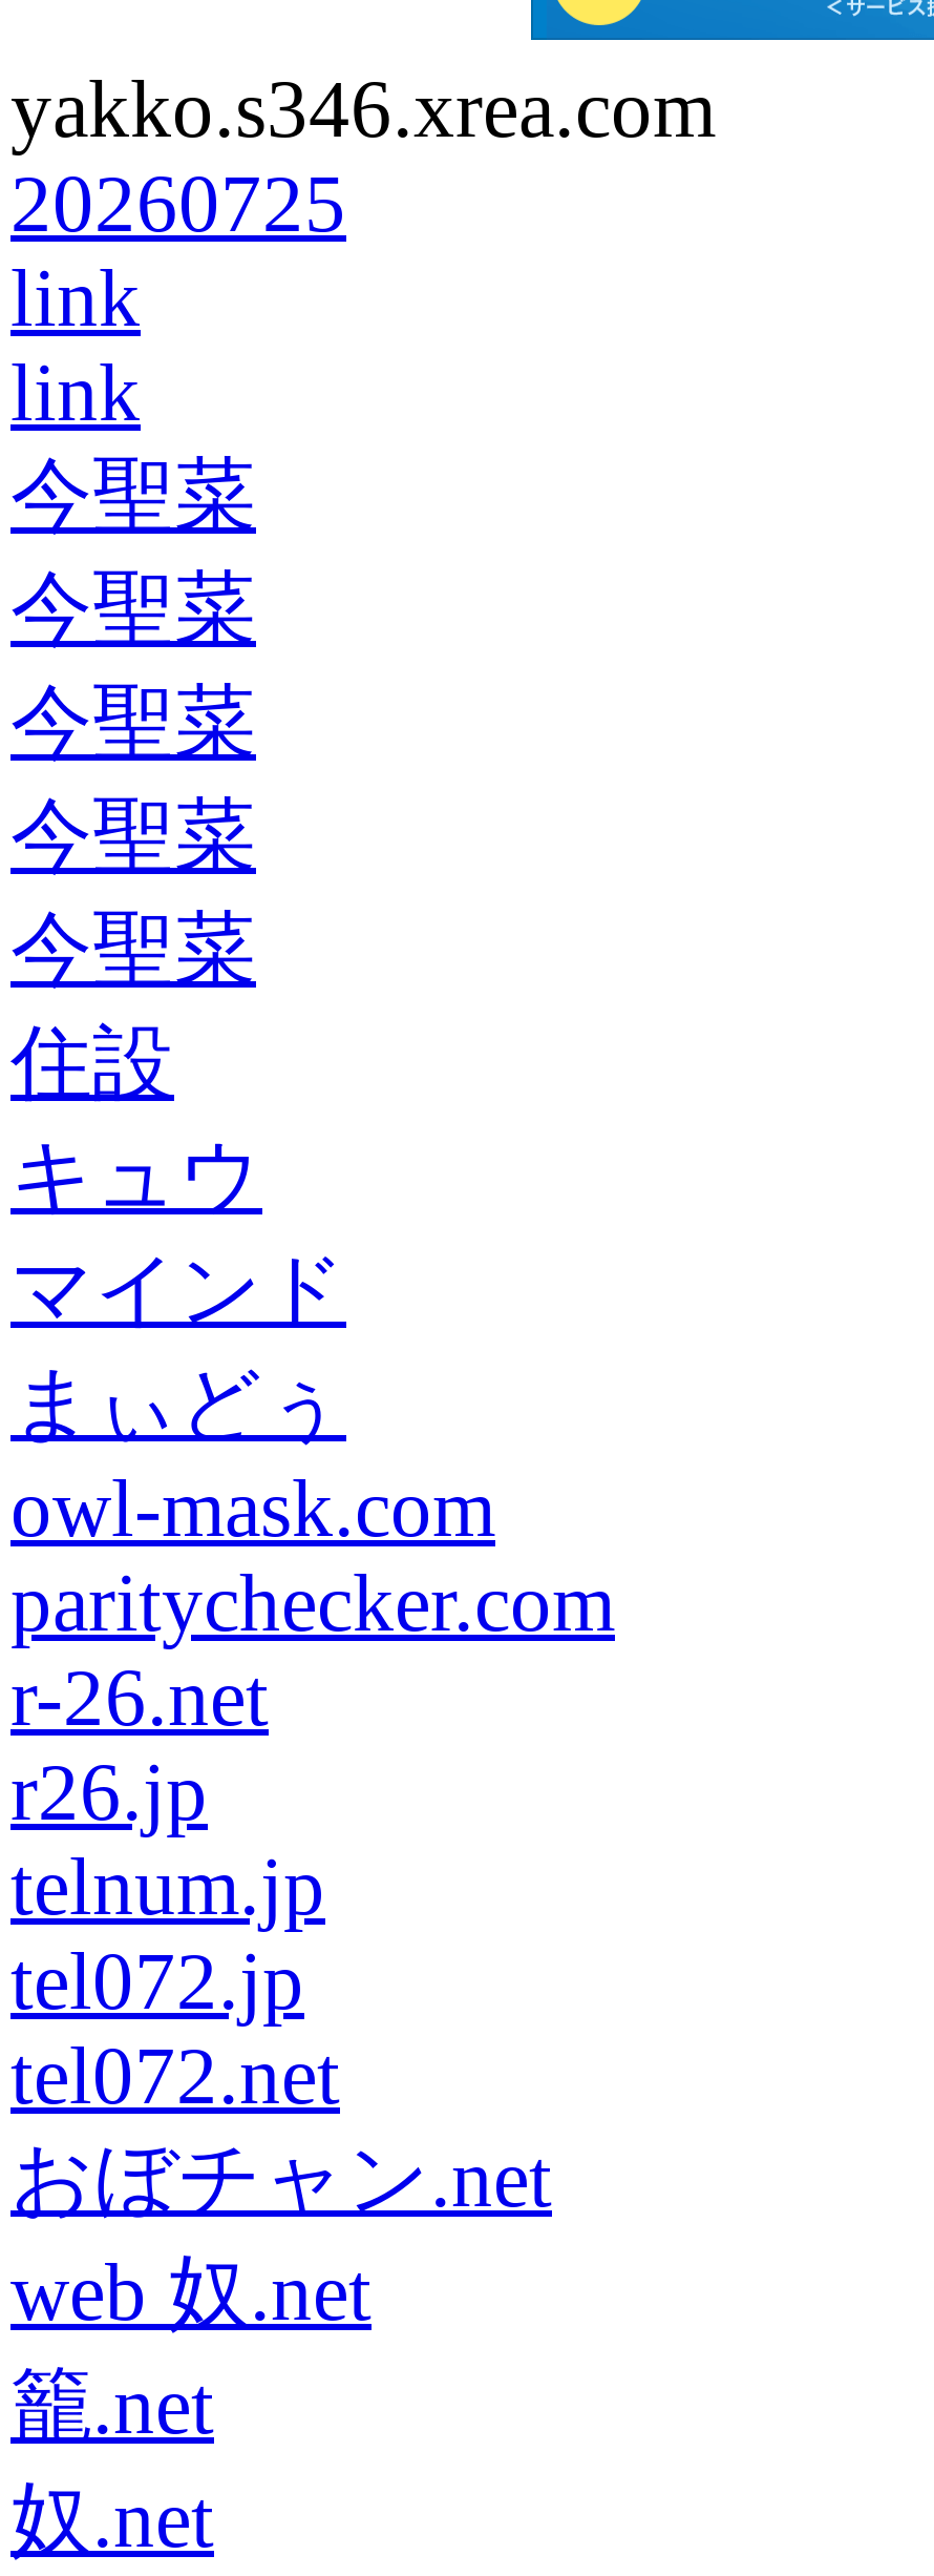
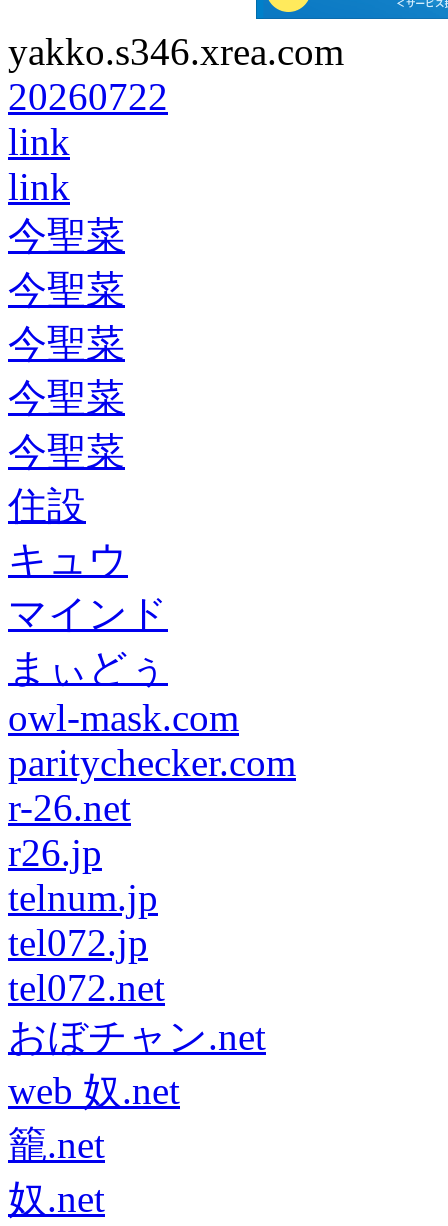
[10,157,346,247] 20260725 -> [8,74,168,117] 20260722

